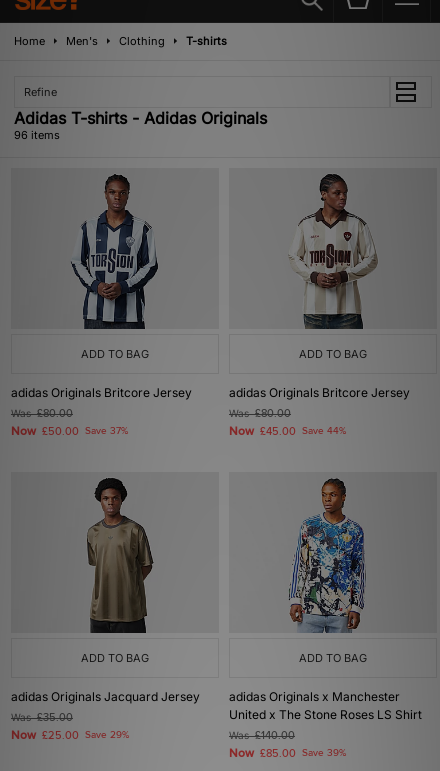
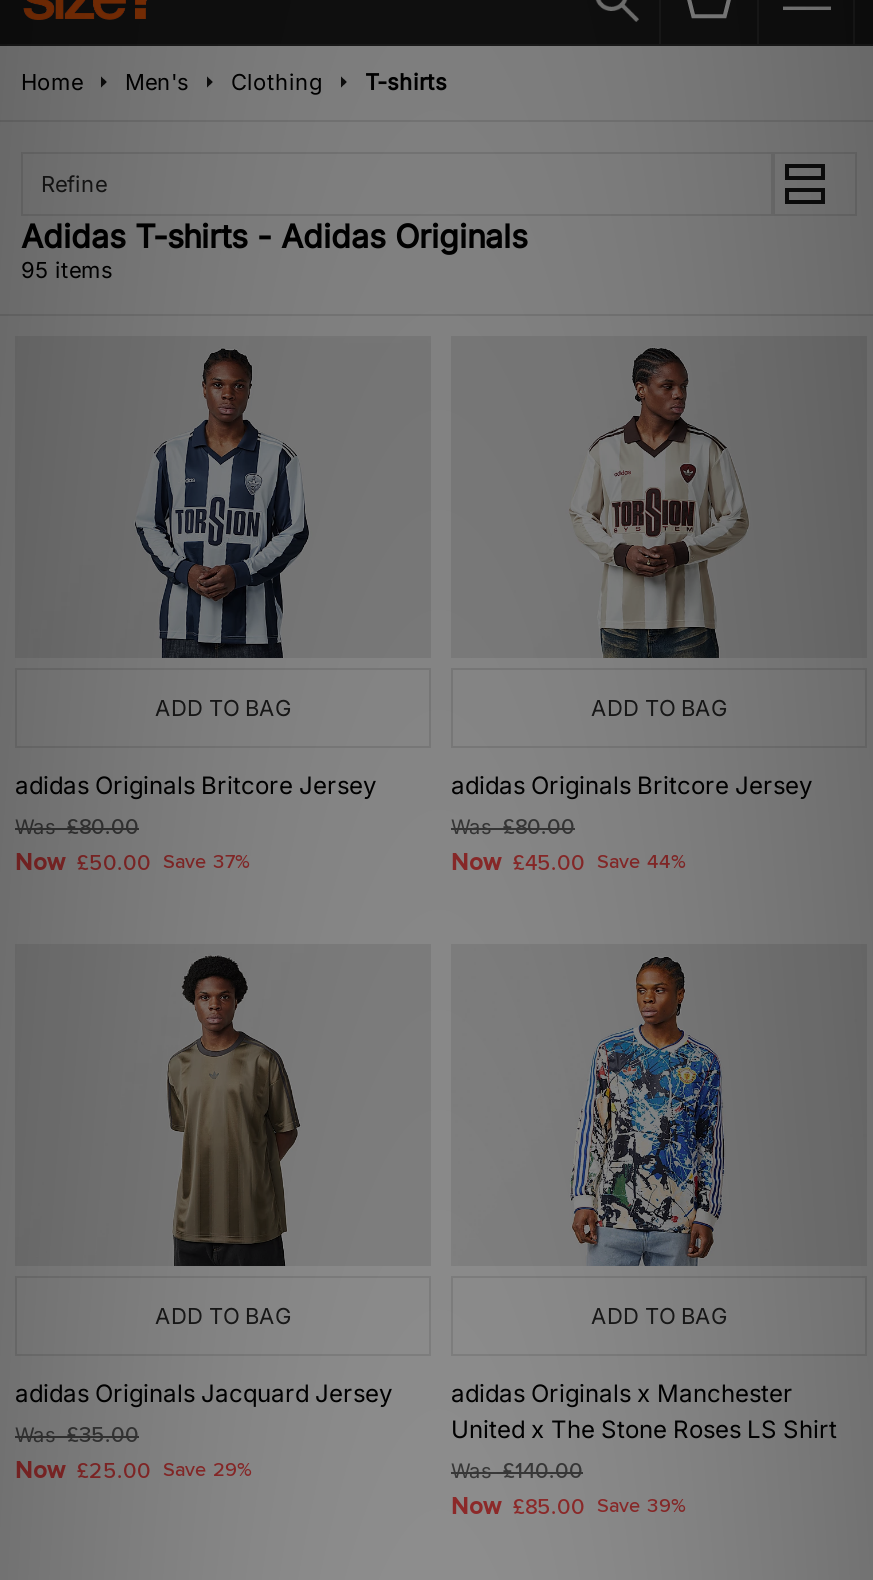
[14,128,60,142] 96 items -> [21,256,113,284] 95 items

